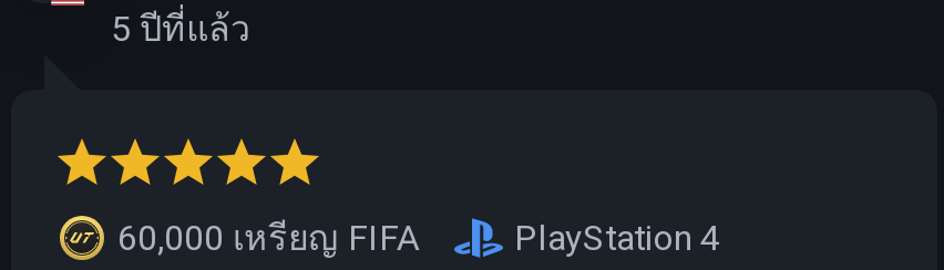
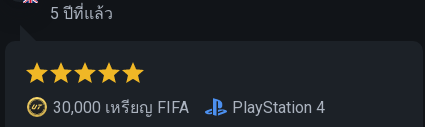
[109,217,419,259] 60,000 เหรียญ FIFA -> [49,98,189,117] 30,000 เหรียญ FIFA

